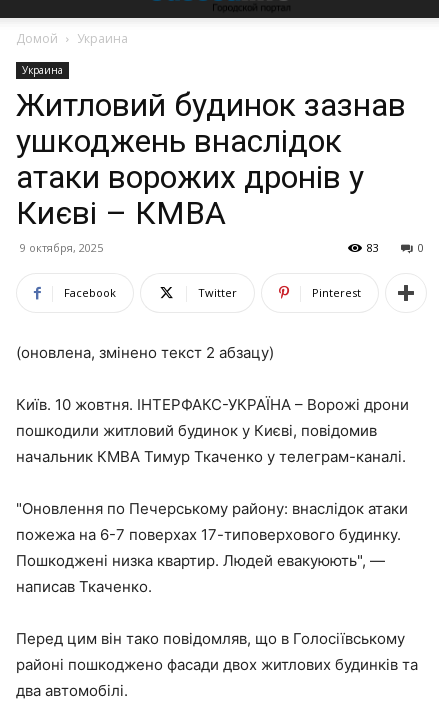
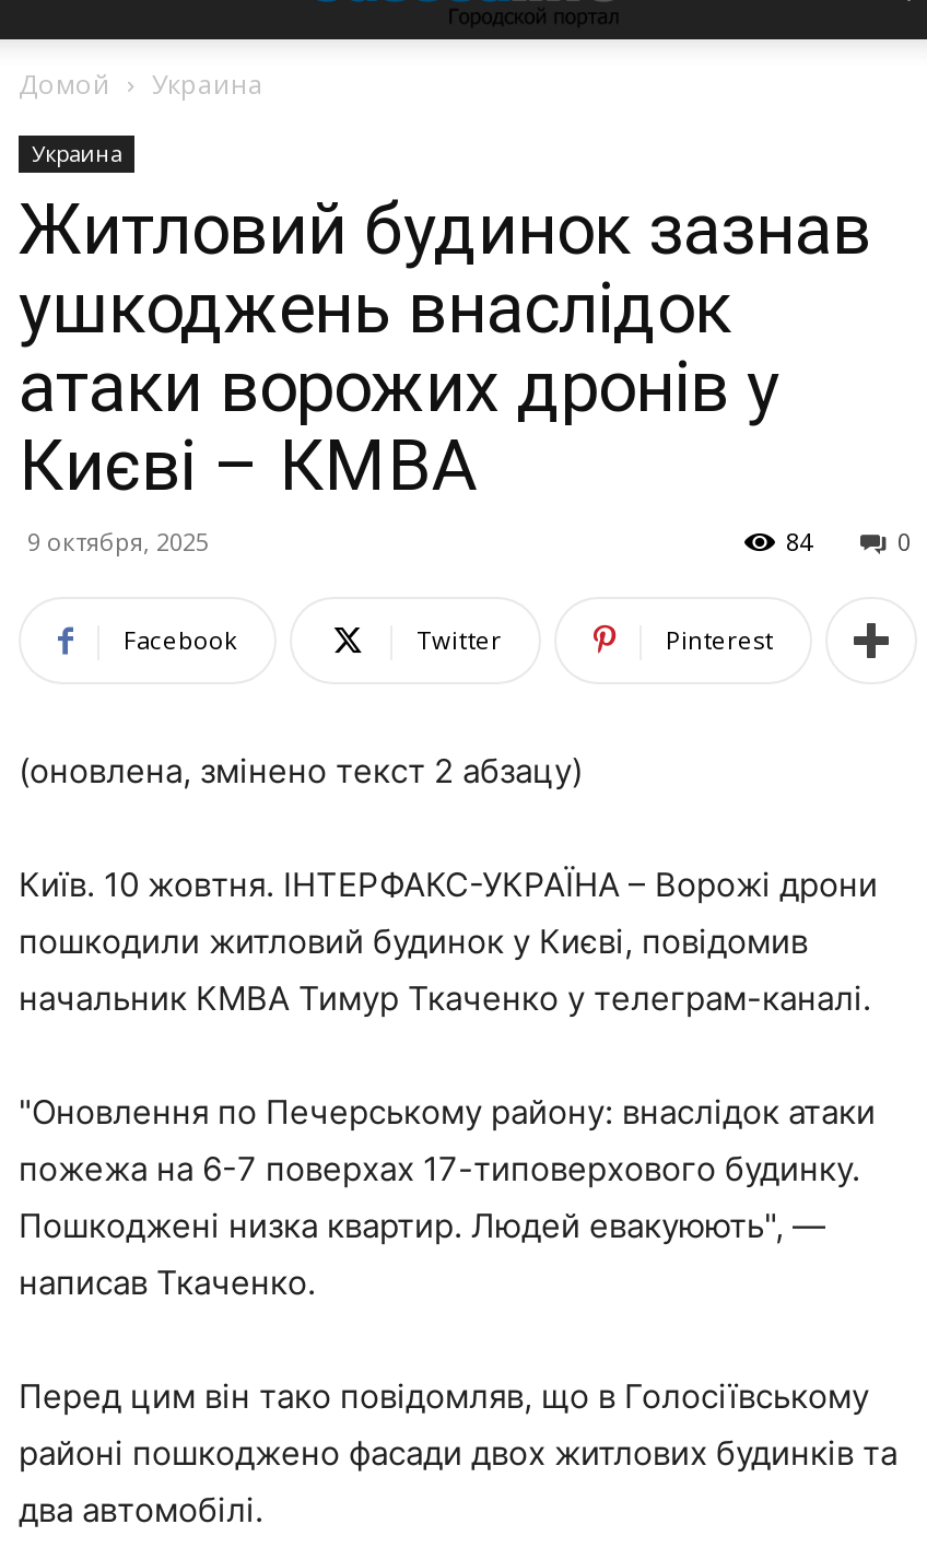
[367,240,379,255] 83 -> [786,525,812,558] 84

